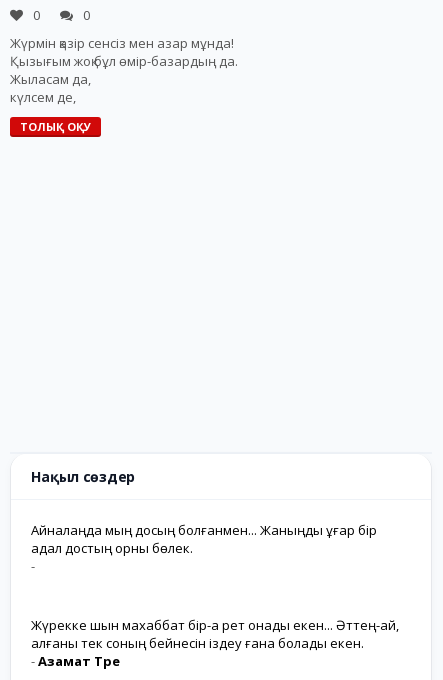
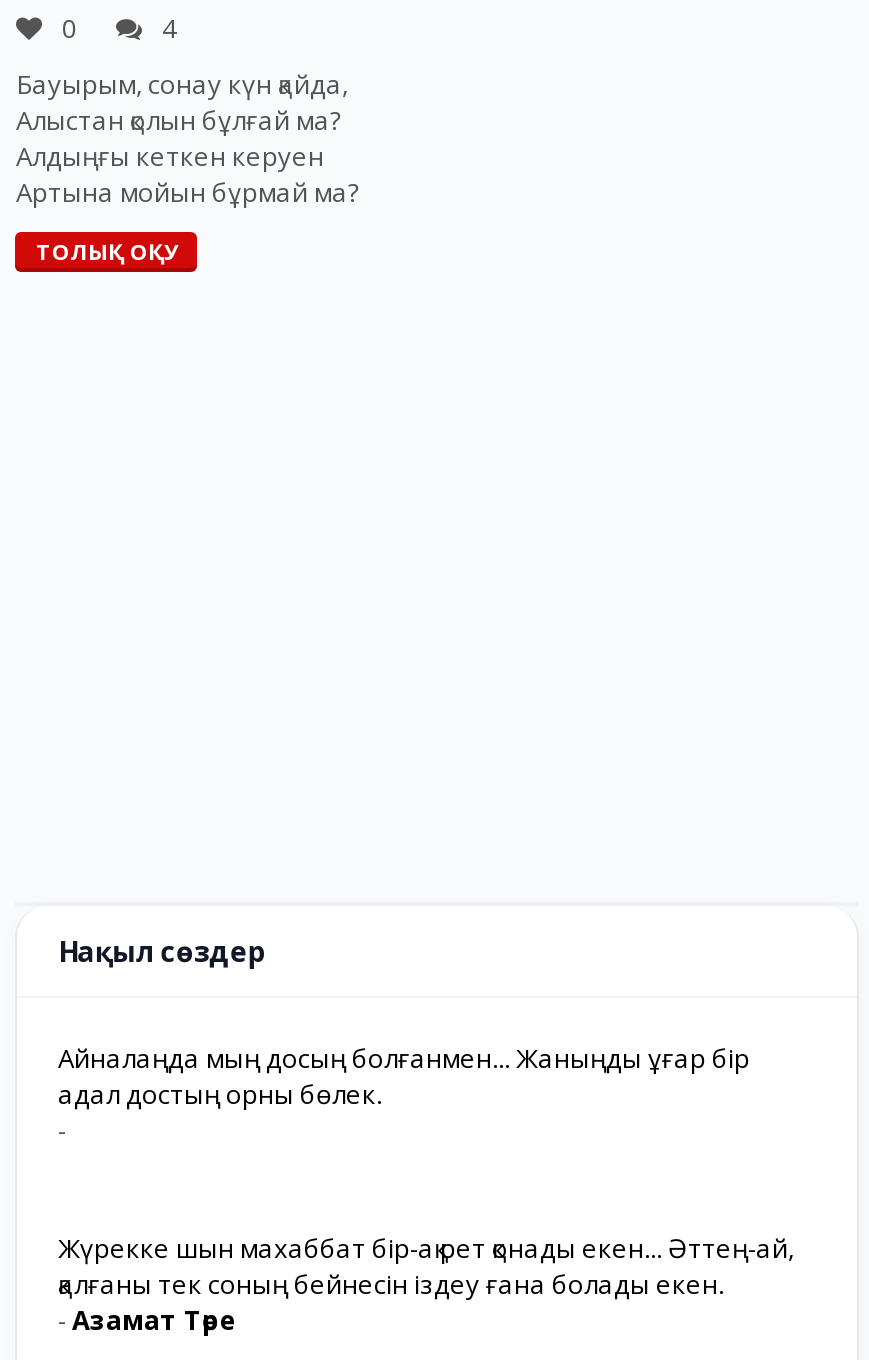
[83,6,90,24] 0 -> [162,10,176,46] 4
[10,34,238,106] Жүрмiн қазiр сенсiз мен азар мұнда! | Қызығым жоқ бұл өмiр-базардың да. | Жыласам да, | күлсем де, -> [16,66,360,210] Бауырым, сонау күн қайда, | Алыстан қолын бұлғай ма? | Алдыңғы кеткен керуен | Артына мойын бұрмай ма?

